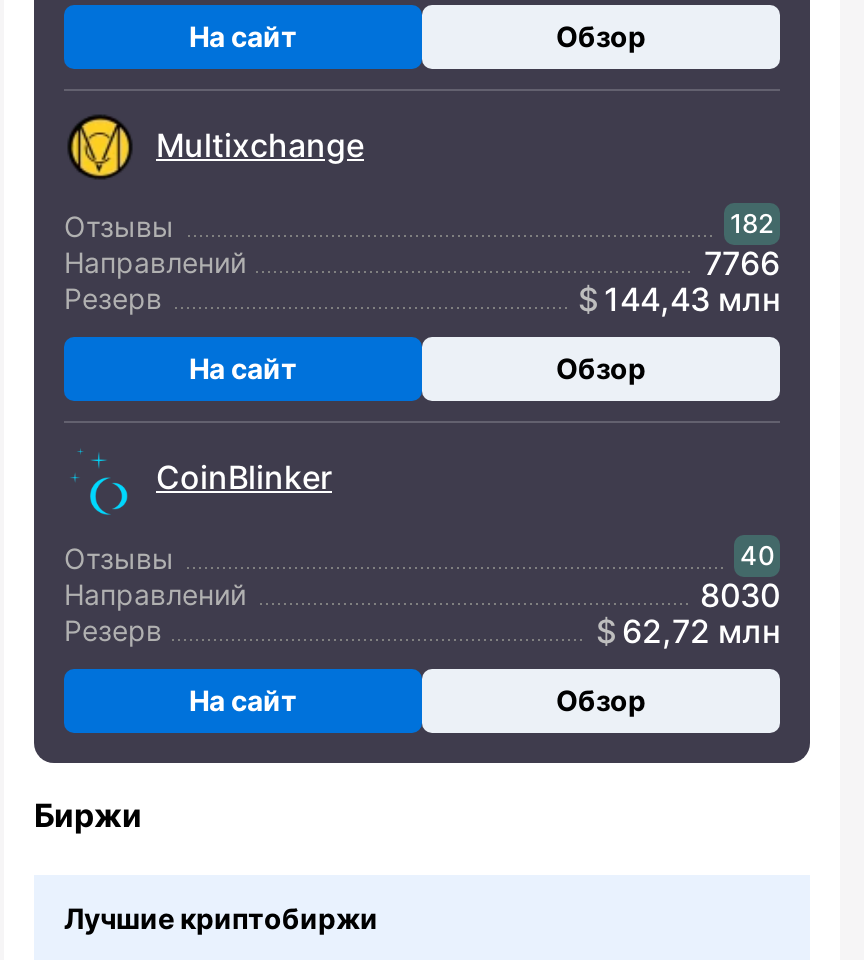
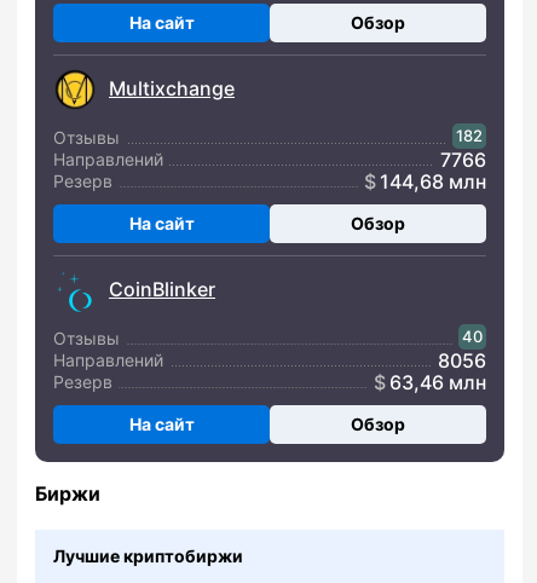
[604,278,780,318] 144,43 млн -> [380,169,486,193] 144,68 млн
[700,574,780,614] 8030 -> [438,348,486,372] 8056
[622,610,780,650] 62,72 млн -> [389,370,486,394] 63,46 млн

